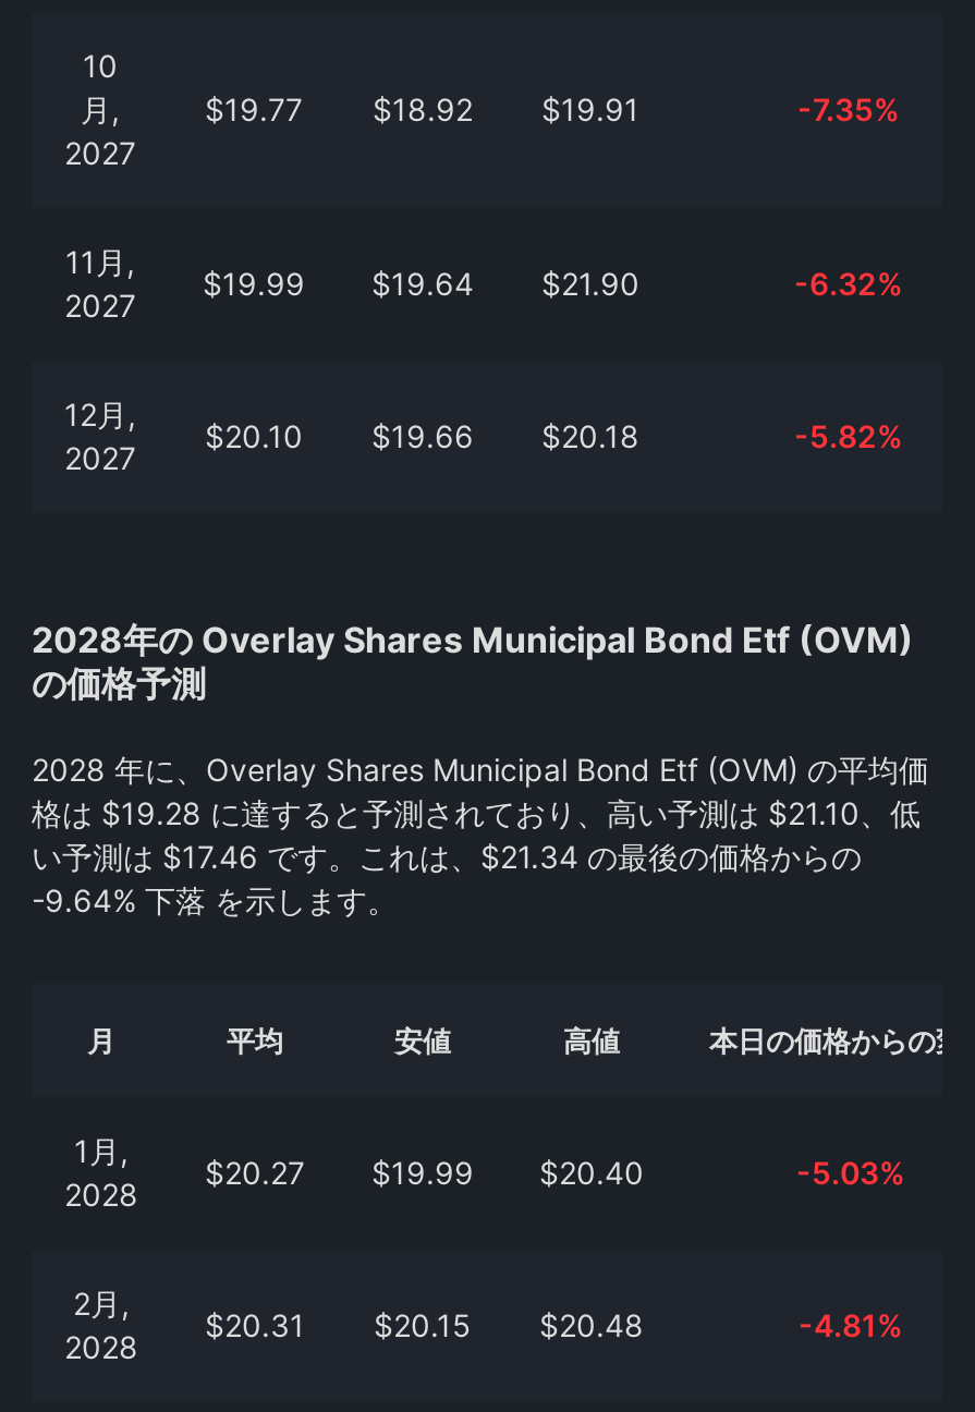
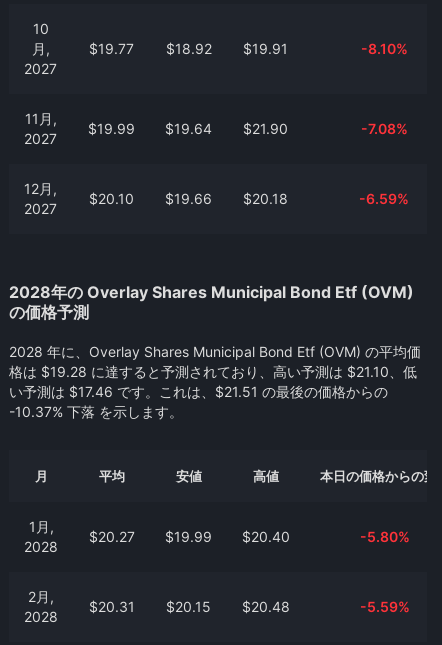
[797,89,900,126] -7.35% -> [360,39,407,56] -8.10%
[794,264,903,301] -6.32% -> [360,119,407,136] -7.08%
[794,416,903,453] -5.82% -> [359,189,409,206] -6.59%
[32,837,862,874] い予測は $17.46 です。これは、$21.34 の最後の価格からの -> [9,382,388,399] い予測は $17.46 です。これは、$21.51 の最後の価格からの
[32,880,398,917] -9.64% 下落 を示します。 -> [9,402,183,419] -10.37% 下落 を示します。
[796,1153,905,1190] -5.03% -> [360,527,410,544] -5.80%
[799,1305,903,1342] -4.81% -> [360,597,410,614] -5.59%

